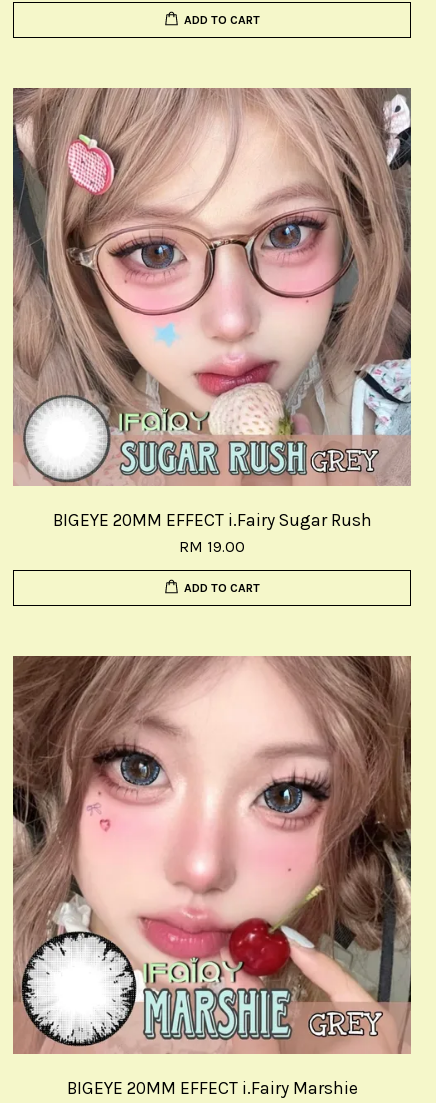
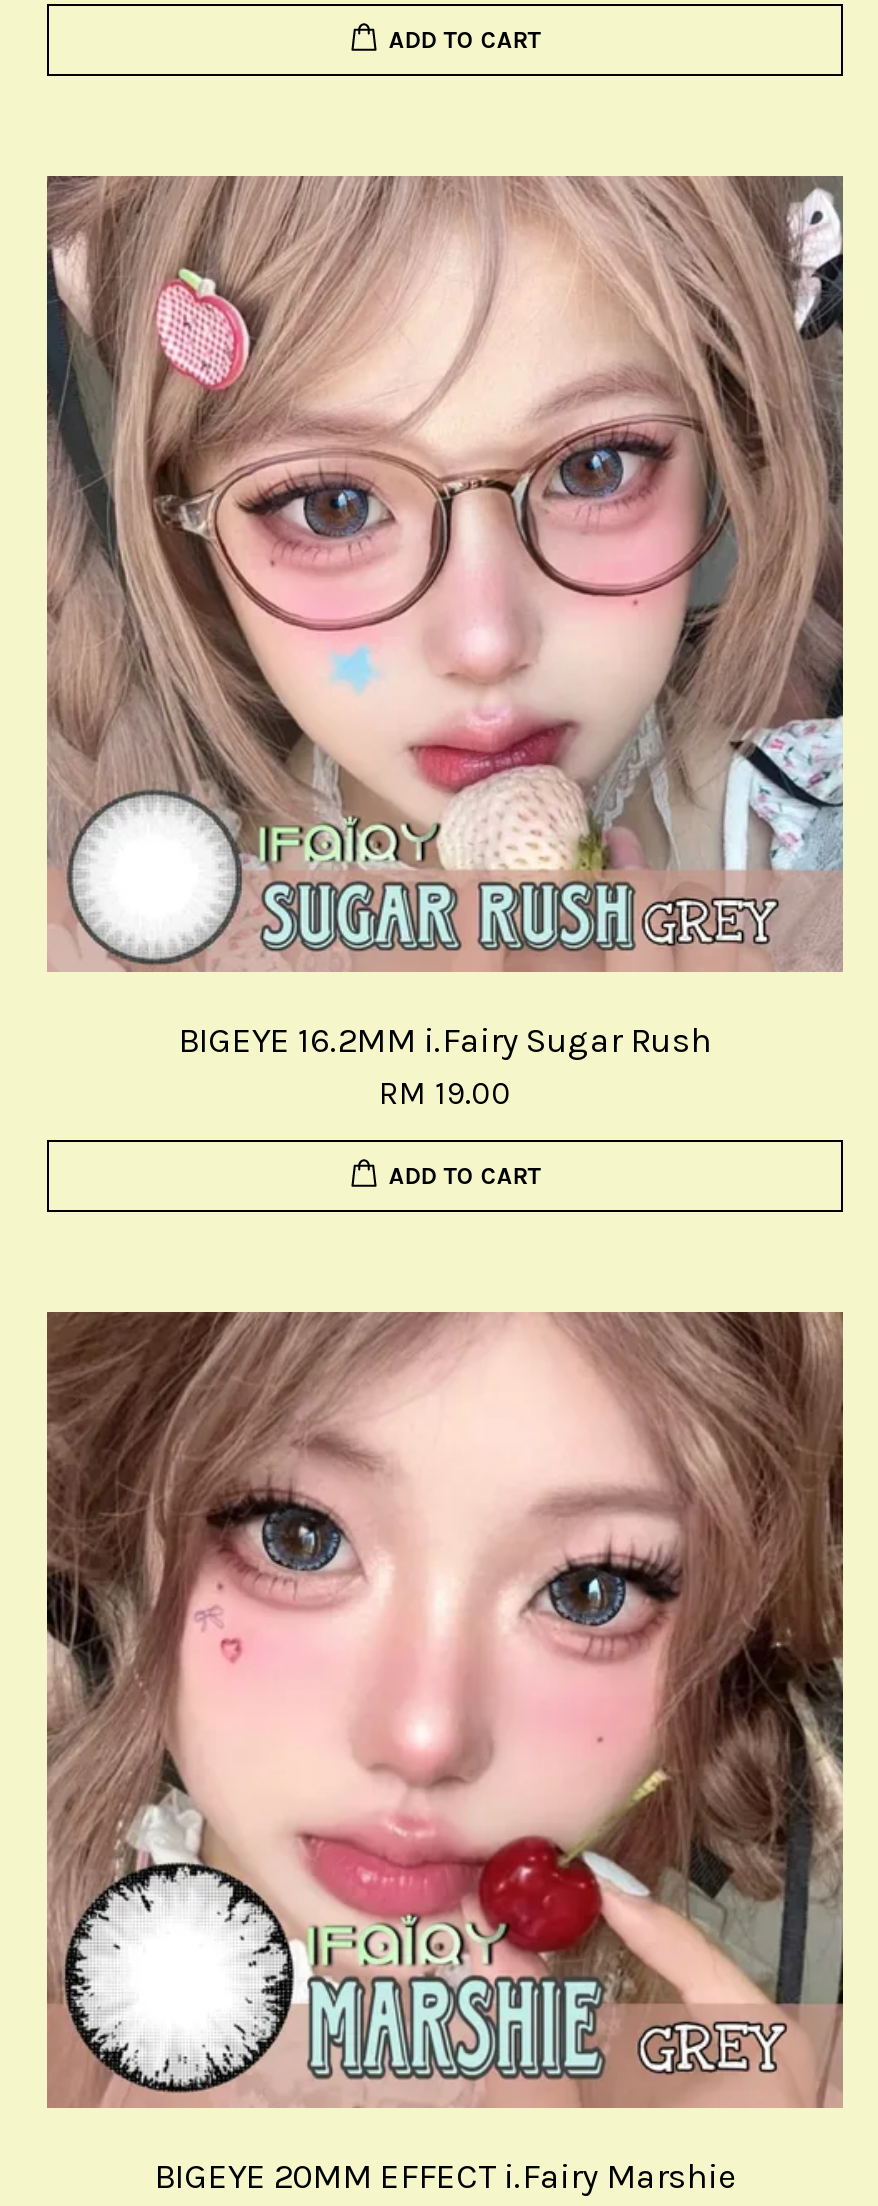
[52,510,371,530] BIGEYE 20MM EFFECT i.Fairy Sugar Rush -> [178,1020,712,1060] BIGEYE 16.2MM i.Fairy Sugar Rush

